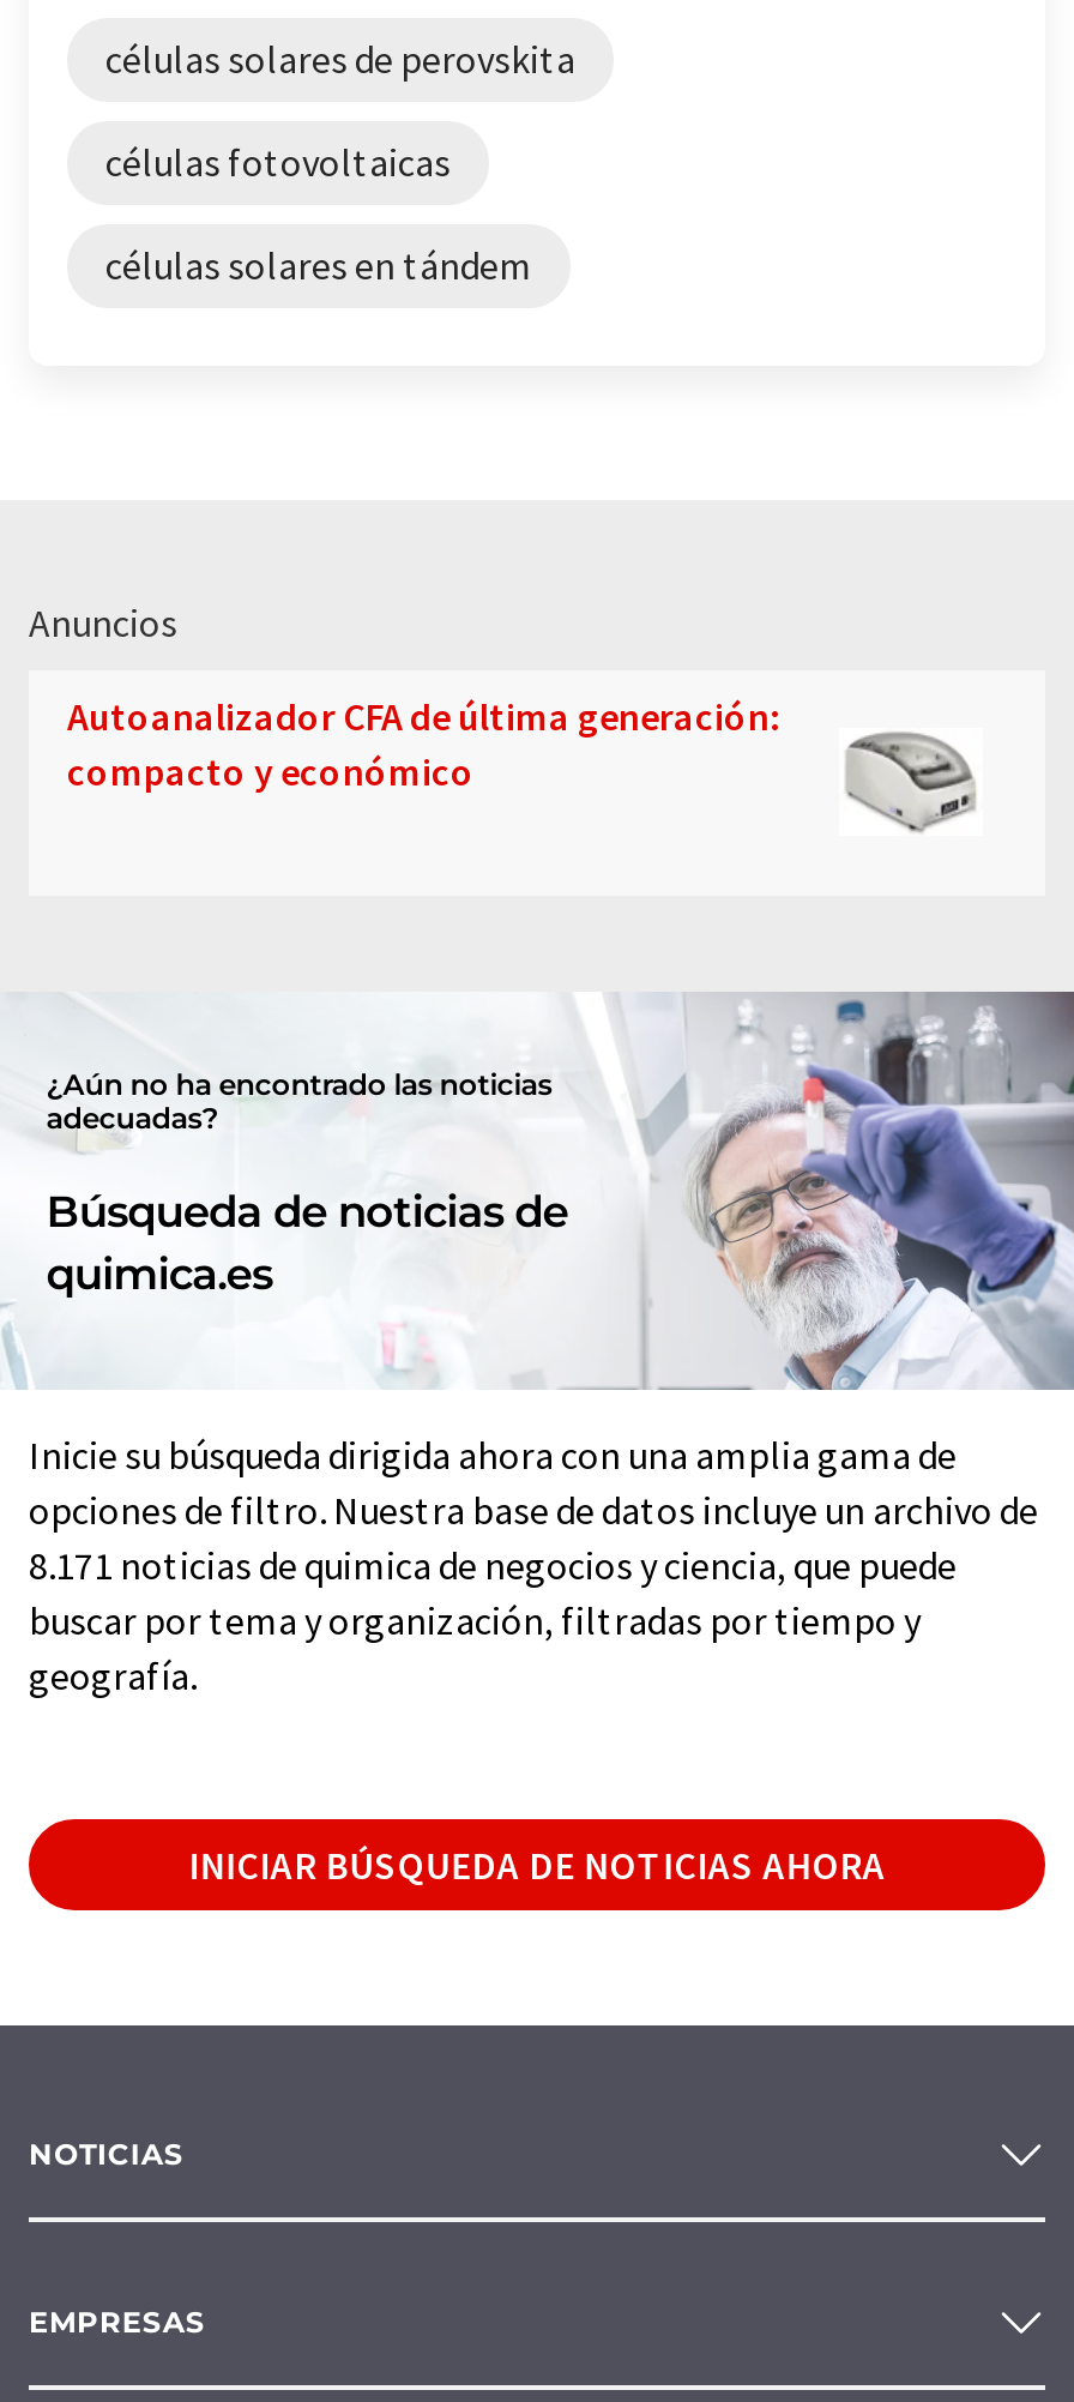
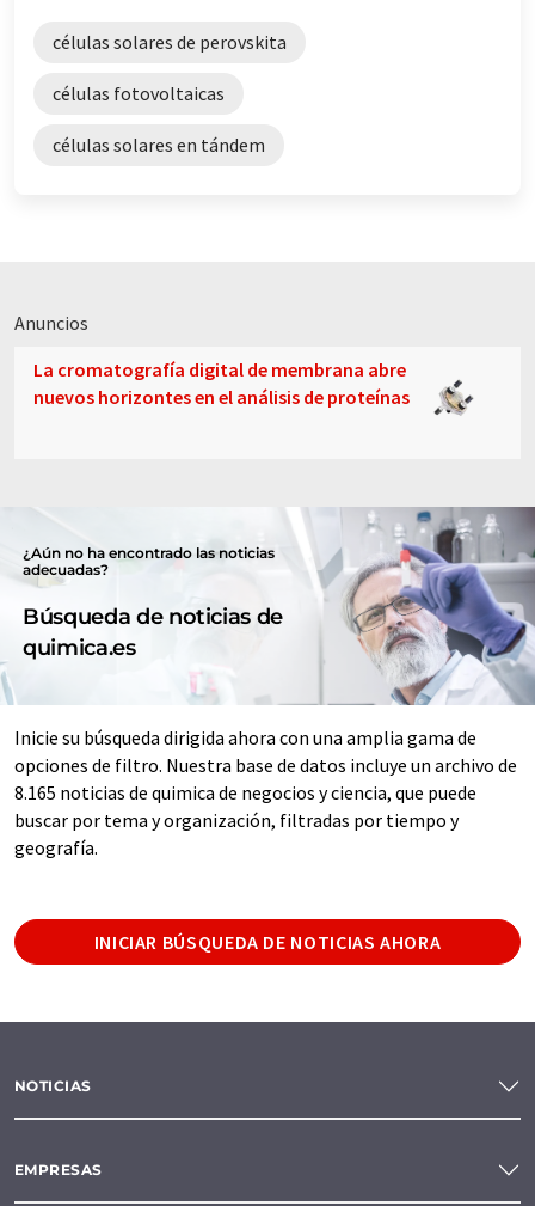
[67,691,976,833] [image] | Autoanalizador CFA de última generación: | compacto y económico -> [33,357,485,427] [image] | La cromatografía digital de membrana abre | nuevos horizontes en el análisis de proteínas
[29,1540,957,1588] 8.171 noticias de quimica de negocios y ciencia, que puede -> [14,780,476,804] 8.165 noticias de quimica de negocios y ciencia, que puede

